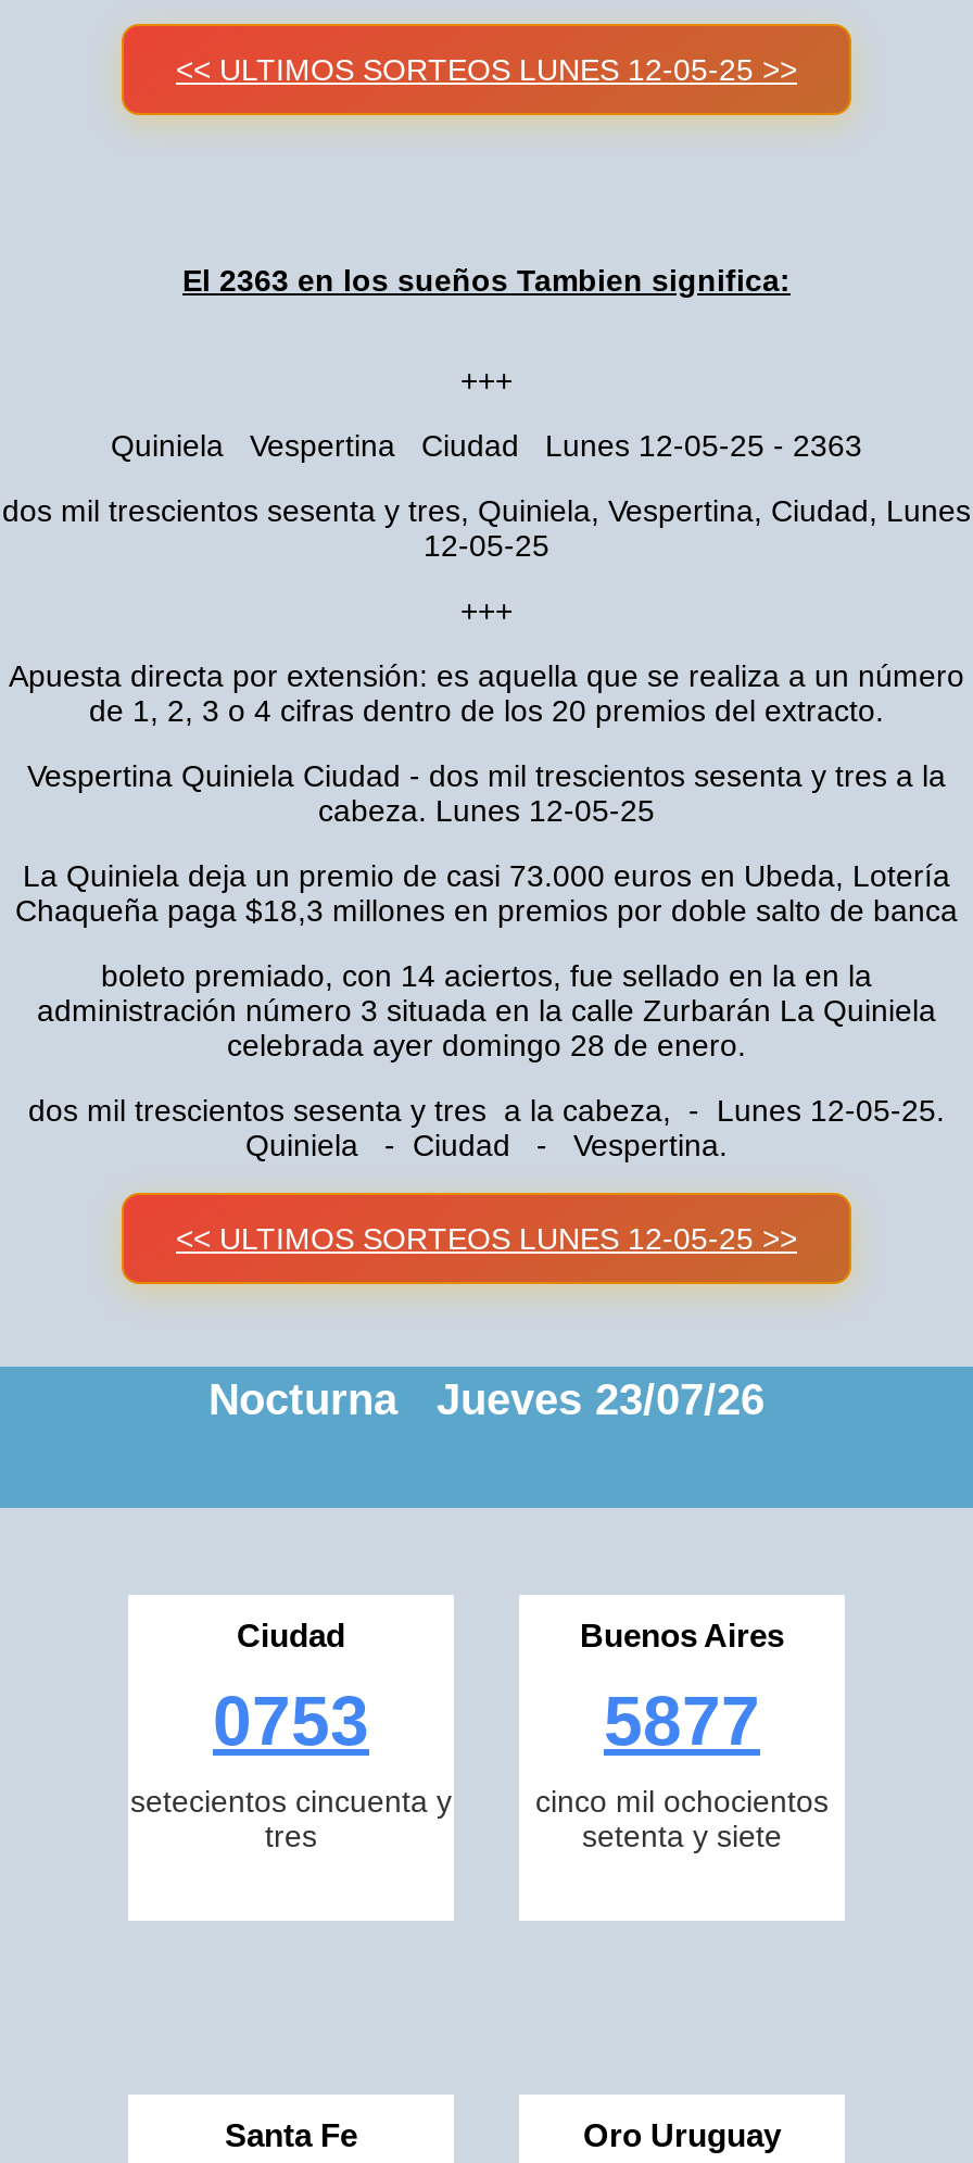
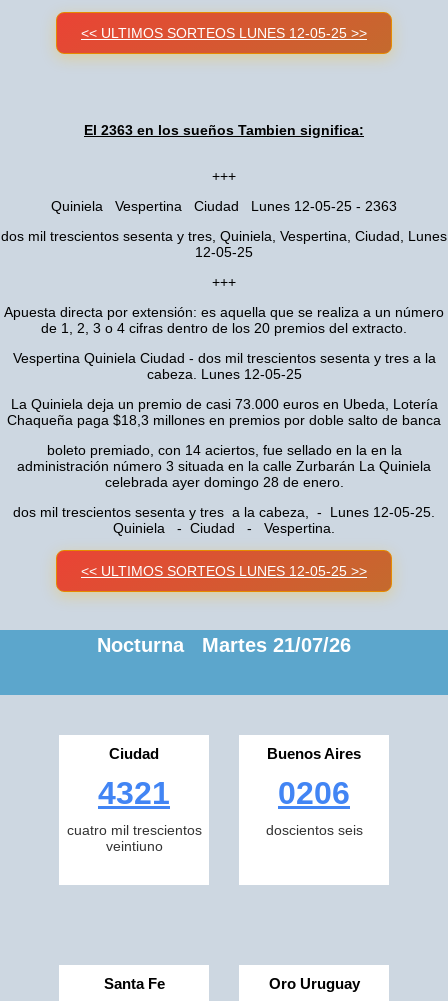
[208,1375,764,1423] Nocturna Jueves 23/07/26 -> [97,634,351,656] Nocturna Martes 21/07/26
[130,1682,452,1853] 0753 | setecientos cincuenta y | tres -> [66,775,201,854] 4321 | cuatro mil trescientos | veintiuno
[535,1682,829,1853] 5877 | cinco mil ochocientos | setenta y siete -> [265,775,362,838] 0206 | doscientos seis

